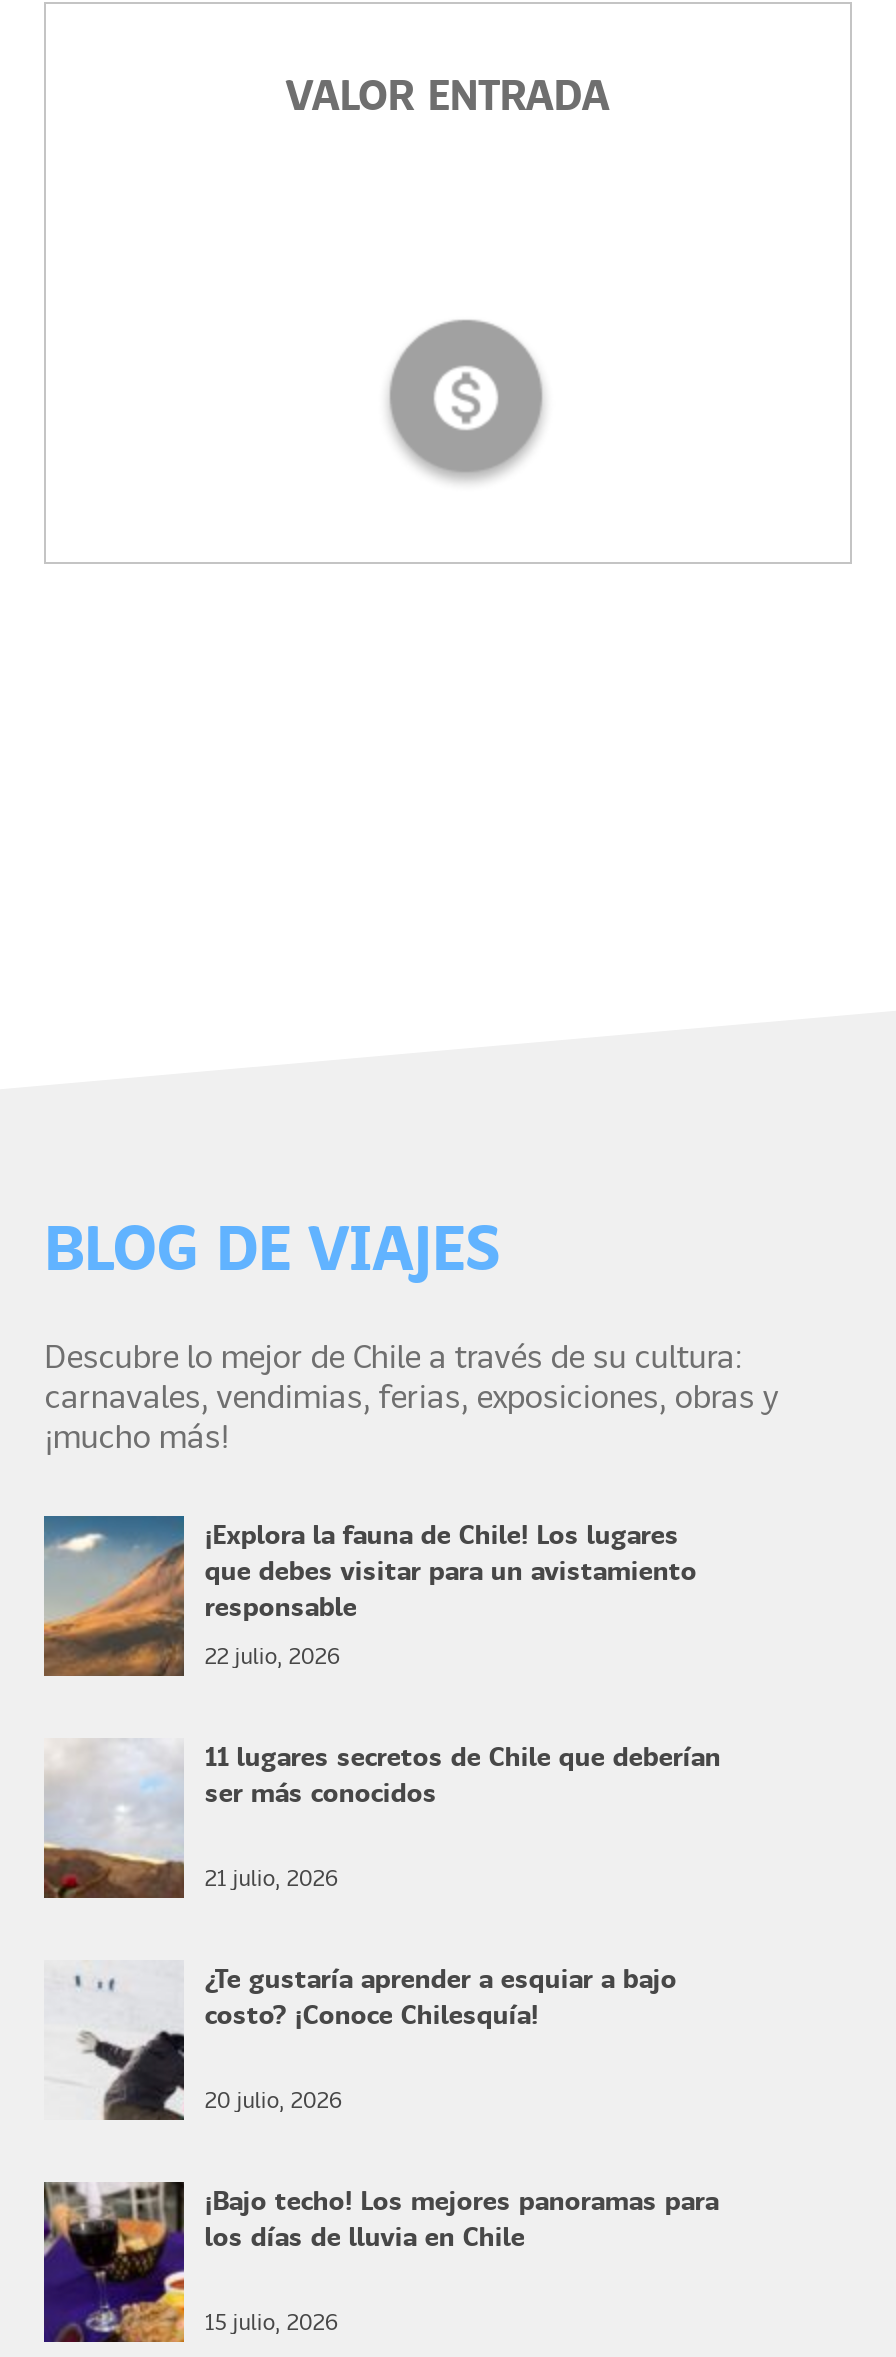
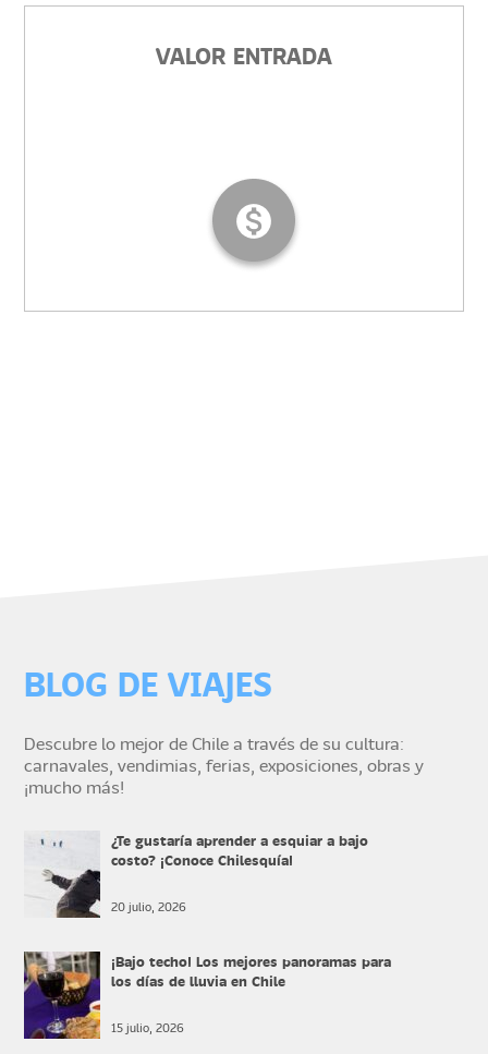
[42,1513,721,1891] [image] | ¡Explora la fauna de Chile! Los lugares | que debes visitar para un avistamiento | responsable | 22 julio, 2026 | 11 lugares secretos de Chile que deberían | ser más conocidos | 21 julio, 2026 -> none
[42,1745,184,1901] [image] -> none

